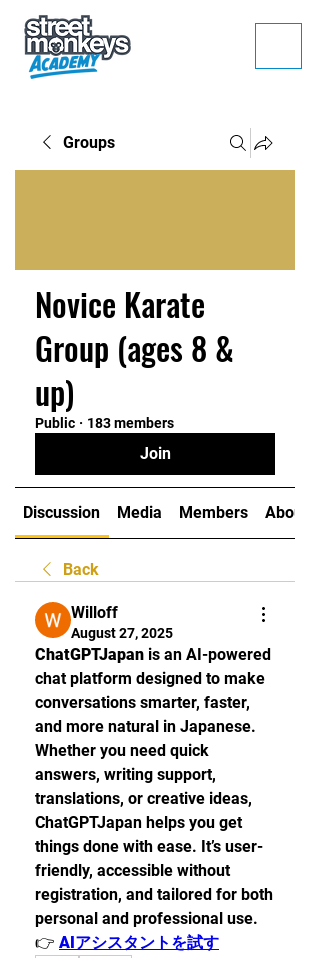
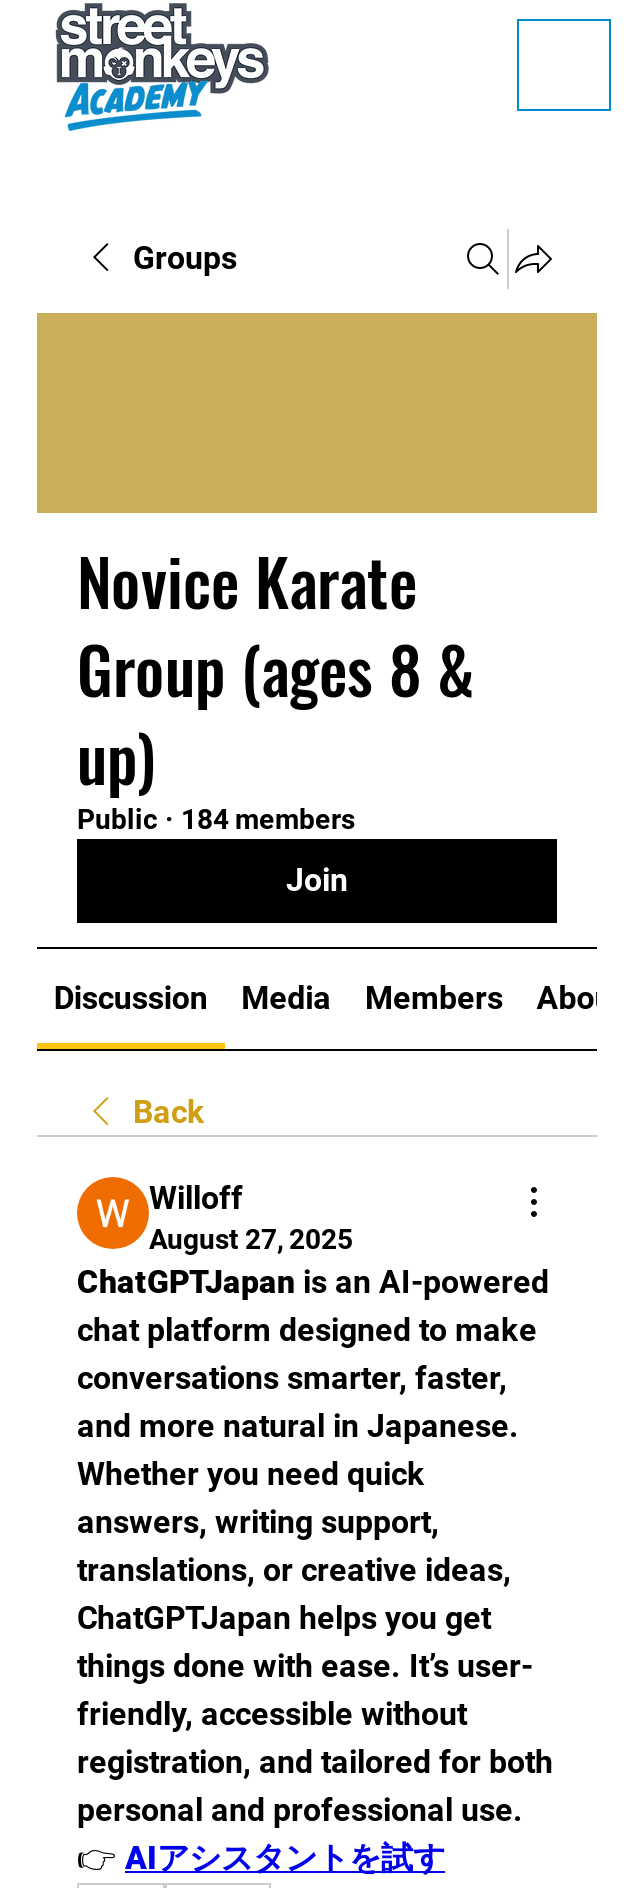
[35,415,174,431] Public · 183 members -> [77,803,355,835] Public · 184 members

